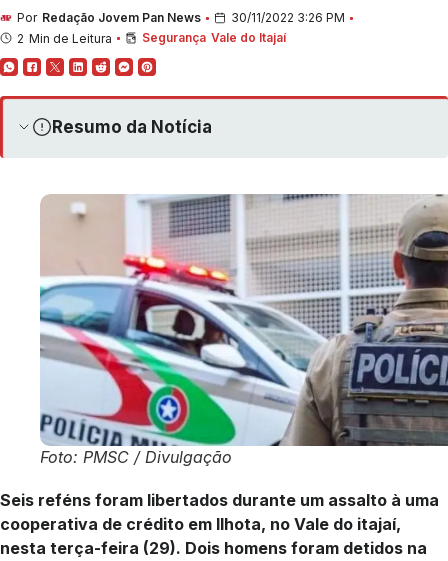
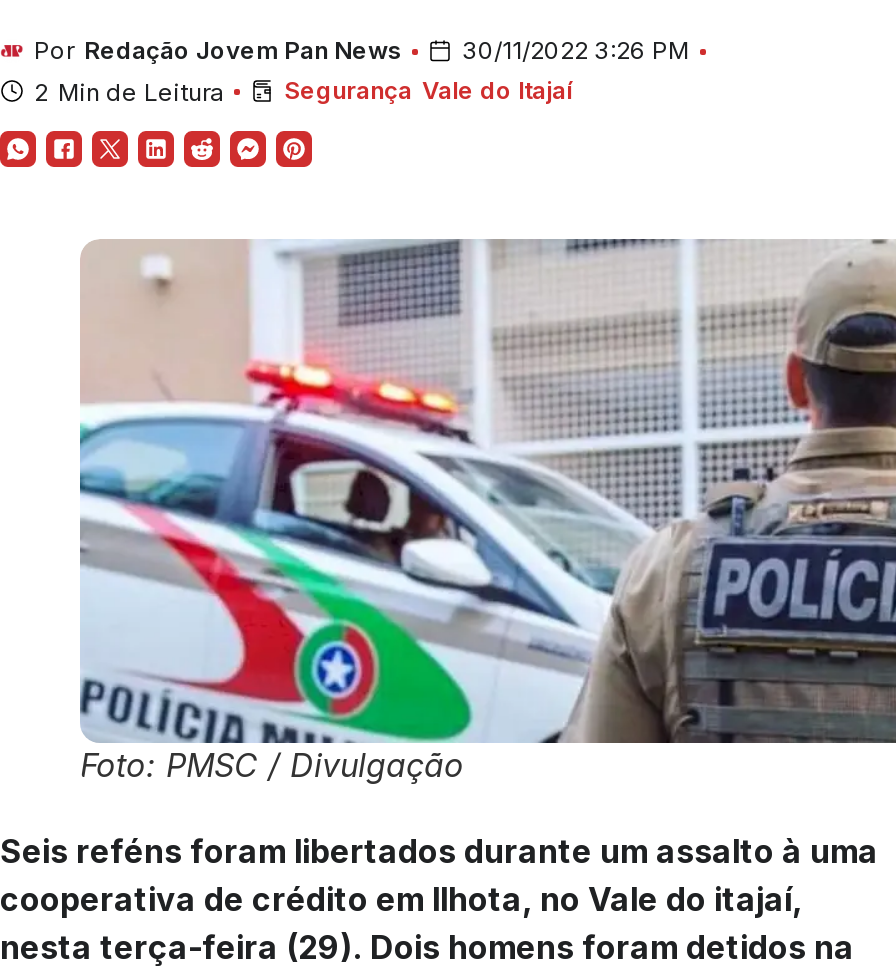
[52,117,212,137] Resumo da Notícia -> none

